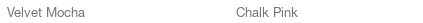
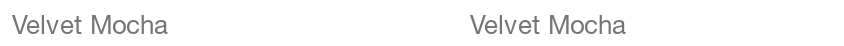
[236,3,298,19] Chalk Pink -> [470,7,626,39] Velvet Mocha

